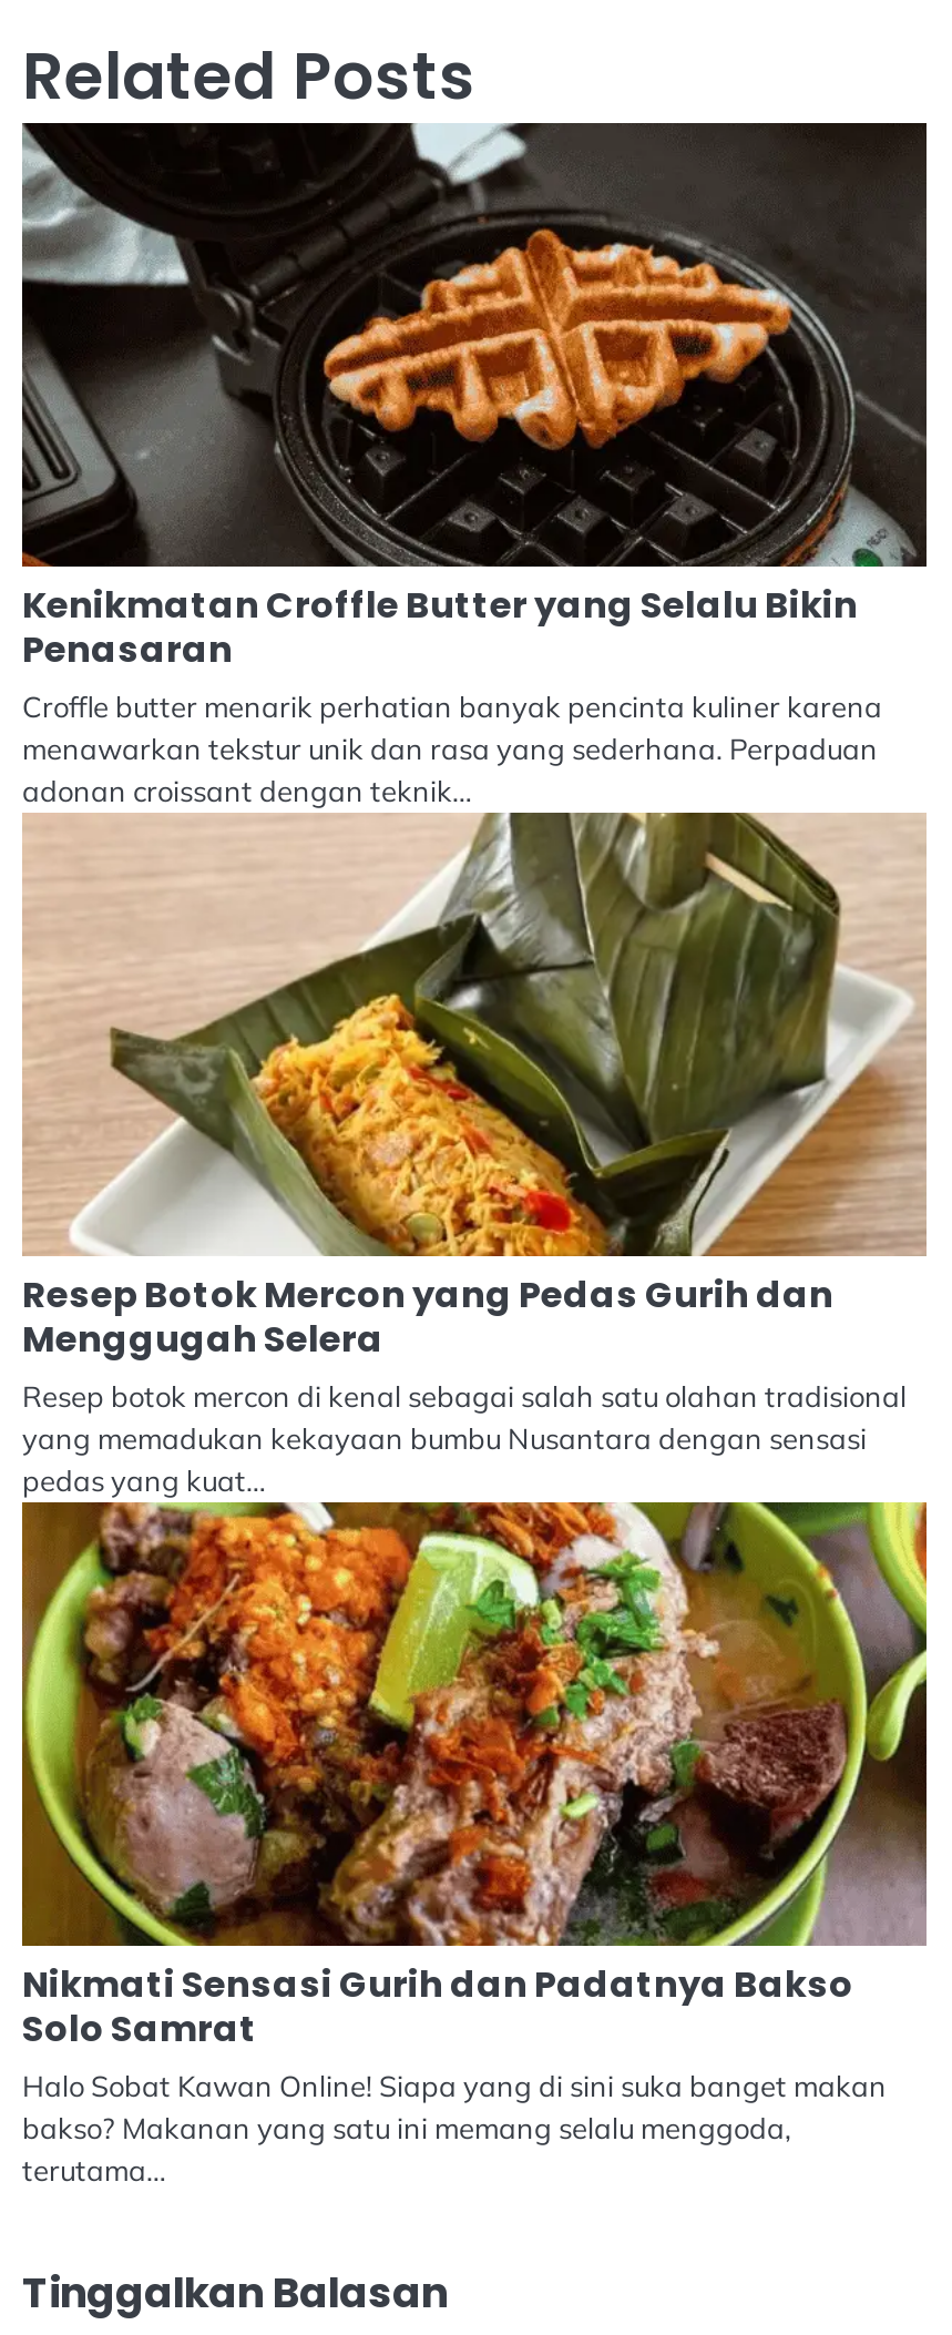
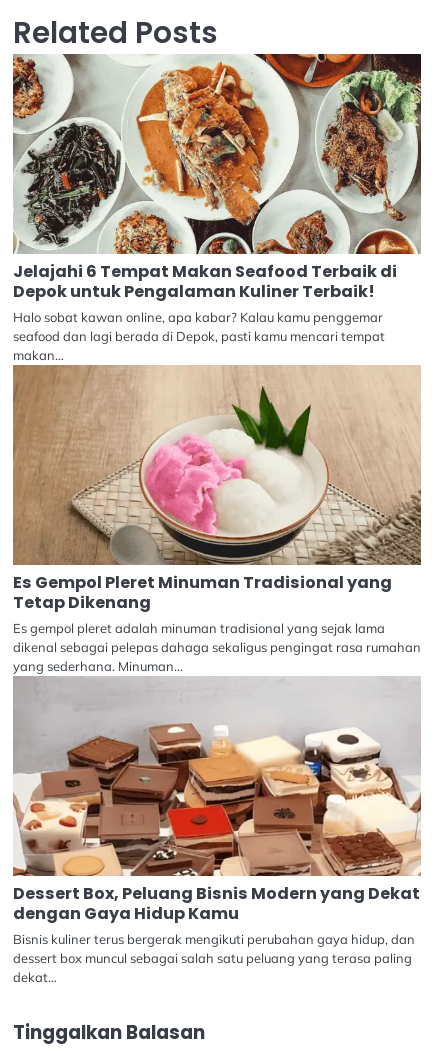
[20,121,927,809] [image] | Kenikmatan Croffle Butter yang Selalu Bikin | Penasaran | Croffle butter menarik perhatian banyak pencinta kuliner karena | menawarkan tekstur unik dan rasa yang sederhana. Perpaduan | adonan croissant dengan teknik… -> [12,53,422,363] [image] | Jelajahi 6 Tempat Makan Seafood Terbaik di | Depok untuk Pengalaman Kuliner Terbaik! | Halo sobat kawan online, apa kabar? Kalau kamu penggemar | seafood dan lagi berada di Depok, pasti kamu mencari tempat | makan…
[22,810,927,1499] [image] | Resep Botok Mercon yang Pedas Gurih dan | Menggugah Selera | Resep botok mercon di kenal sebagai salah satu olahan tradisional | yang memadukan kekayaan bumbu Nusantara dengan sensasi | pedas yang kuat… -> [13,365,421,674] [image] | Es Gempol Pleret Minuman Tradisional yang | Tetap Dikenang | Es gempol pleret adalah minuman tradisional yang sejak lama | dikenal sebagai pelepas dahaga sekaligus pengingat rasa rumahan | yang sederhana. Minuman…
[20,1500,929,2189] [image] | Nikmati Sensasi Gurih dan Padatnya Bakso | Solo Samrat | Halo Sobat Kawan Online! Siapa yang di sini suka banget makan | bakso? Makanan yang satu ini memang selalu menggoda, | terutama… -> [12,676,422,985] [image] | Dessert Box, Peluang Bisnis Modern yang Dekat | dengan Gaya Hidup Kamu | Bisnis kuliner terus bergerak mengikuti perubahan gaya hidup, dan | dessert box muncul sebagai salah satu peluang yang terasa paling | dekat…

